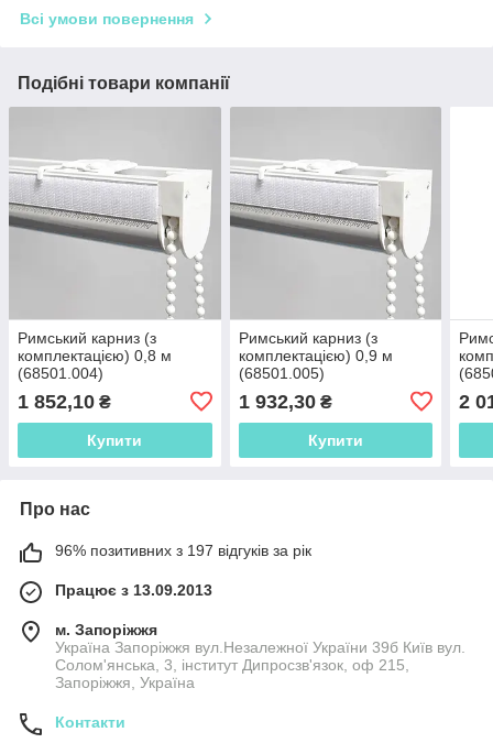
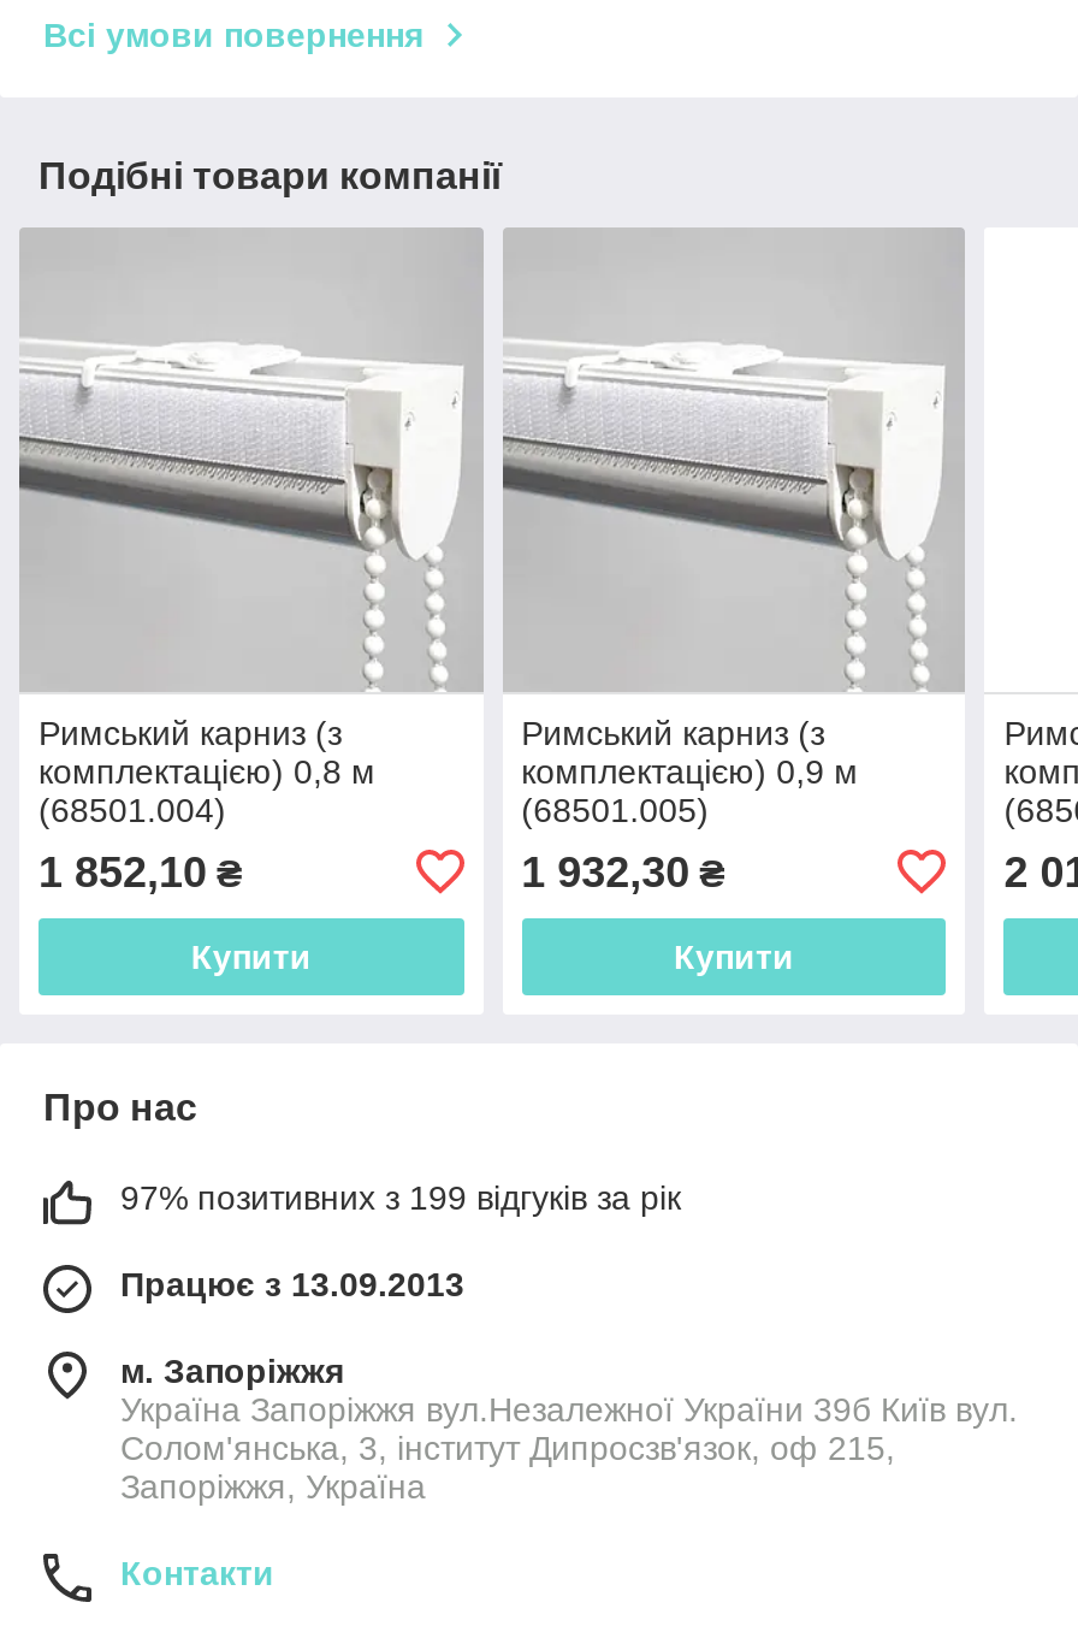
[55,541,311,559] 96% позитивних з 197 відгуків за рік -> [120,1178,681,1216] 97% позитивних з 199 відгуків за рік

